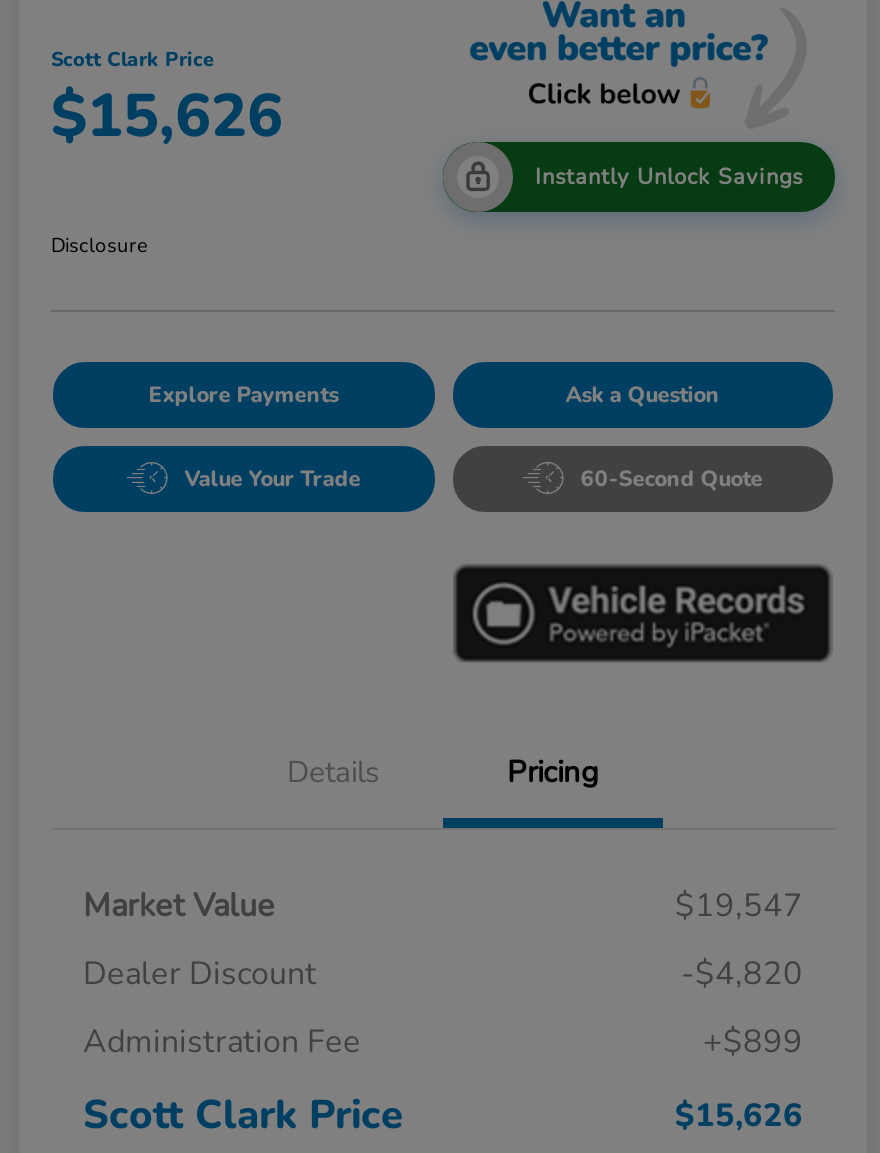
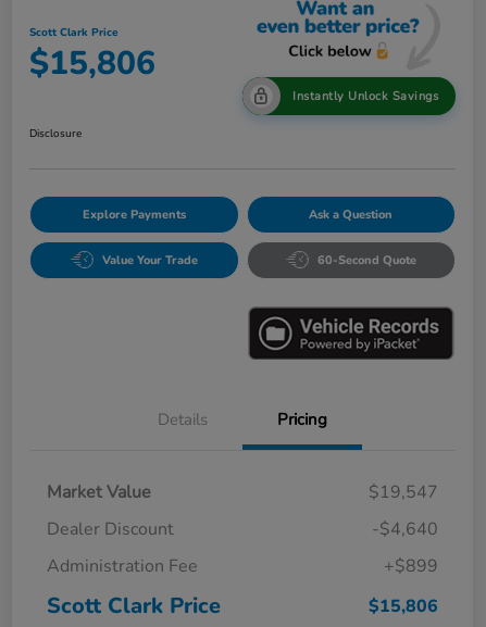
[51,77,283,159] $15,626 -> [29,42,155,86] $15,806
[681,952,803,996] -$4,820 -> [372,517,438,541] -$4,640
[675,1094,803,1138] $15,626 -> [369,594,438,618] $15,806

